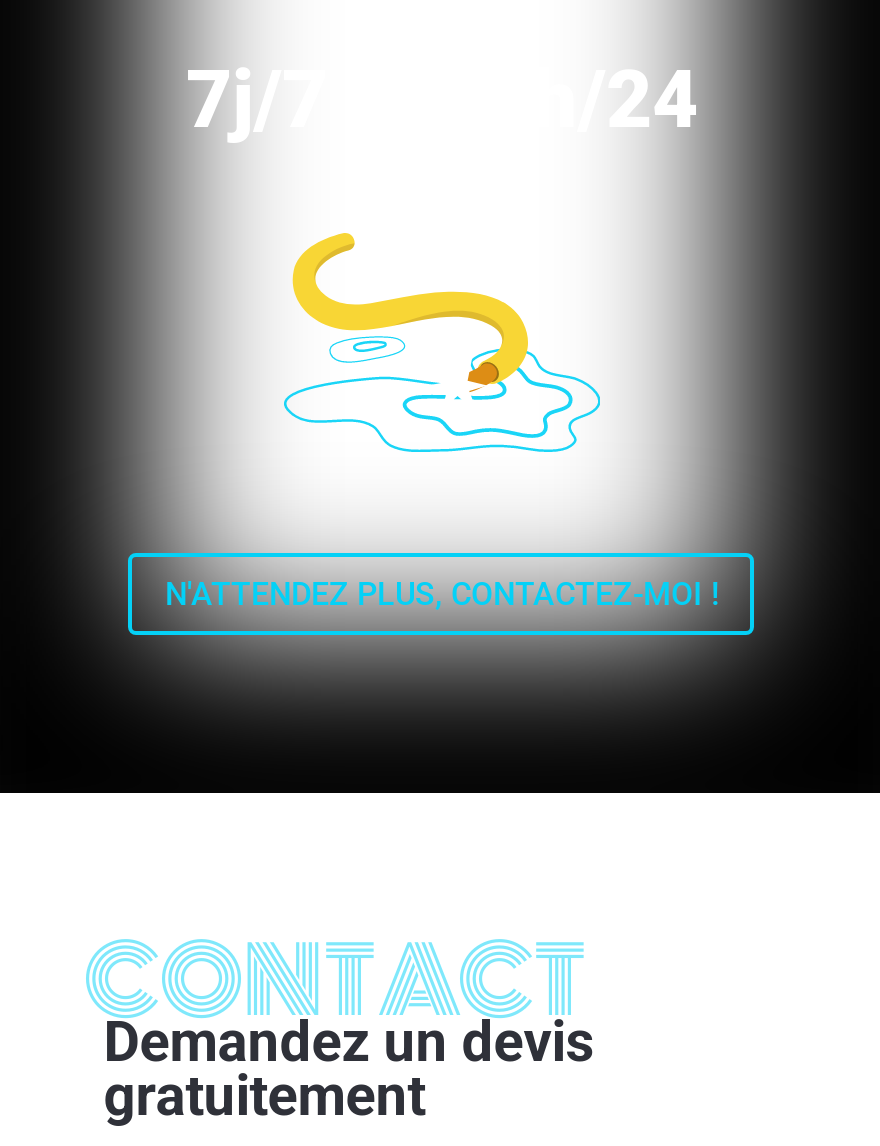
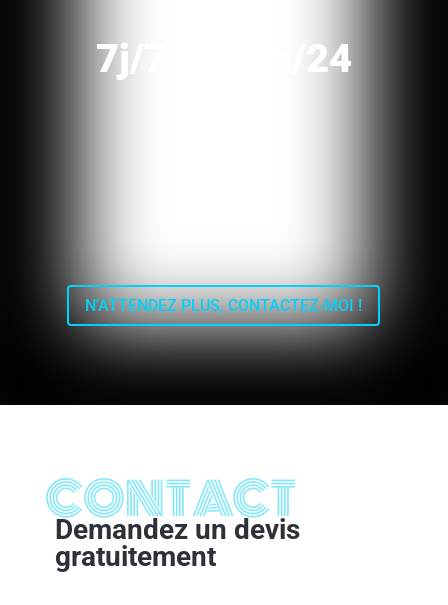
[282,231,602,455] [image] -> none

